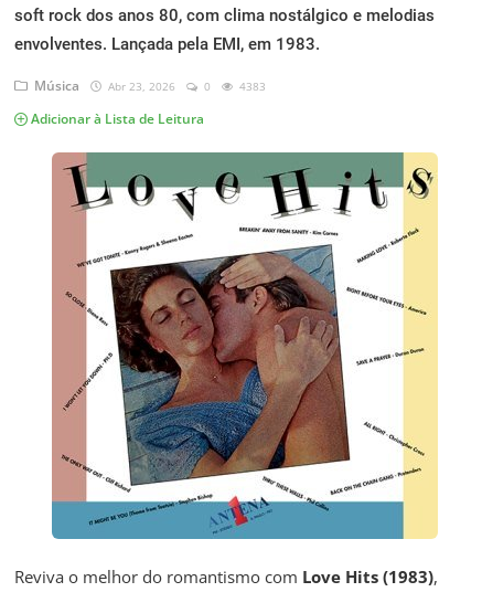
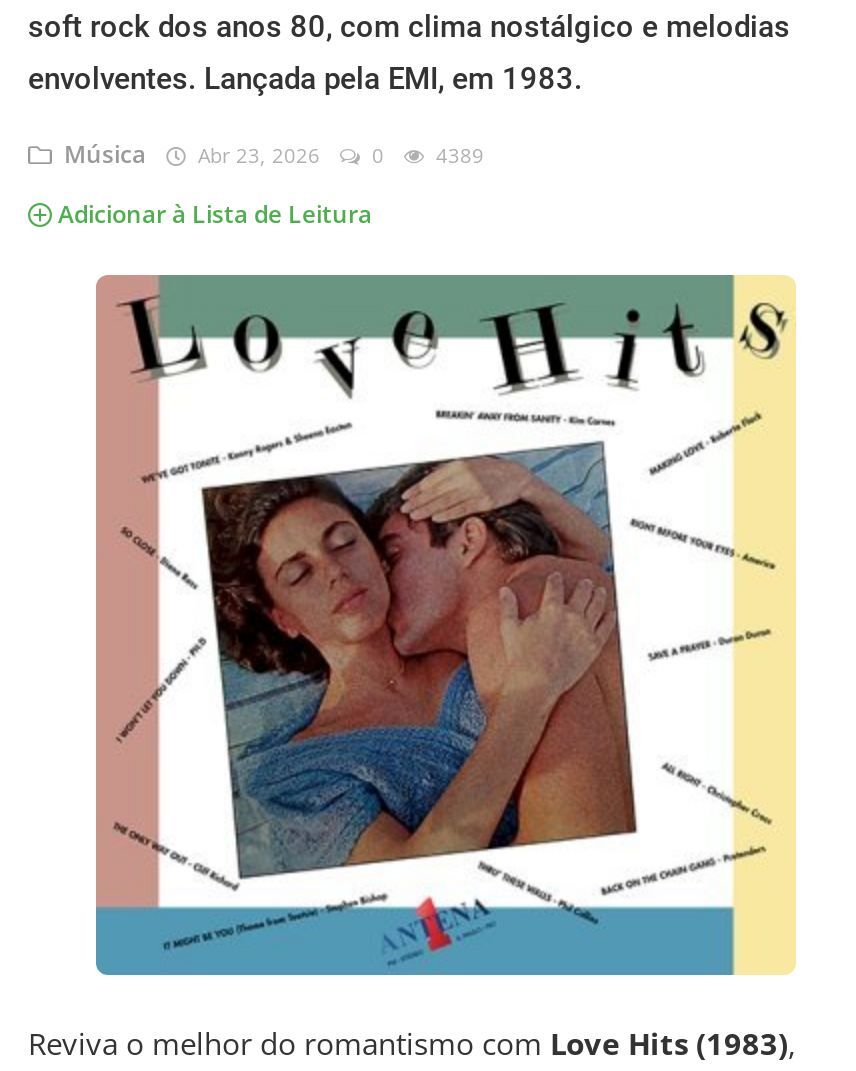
[233,78,266,94] 4383 -> [424,141,484,169] 4389

